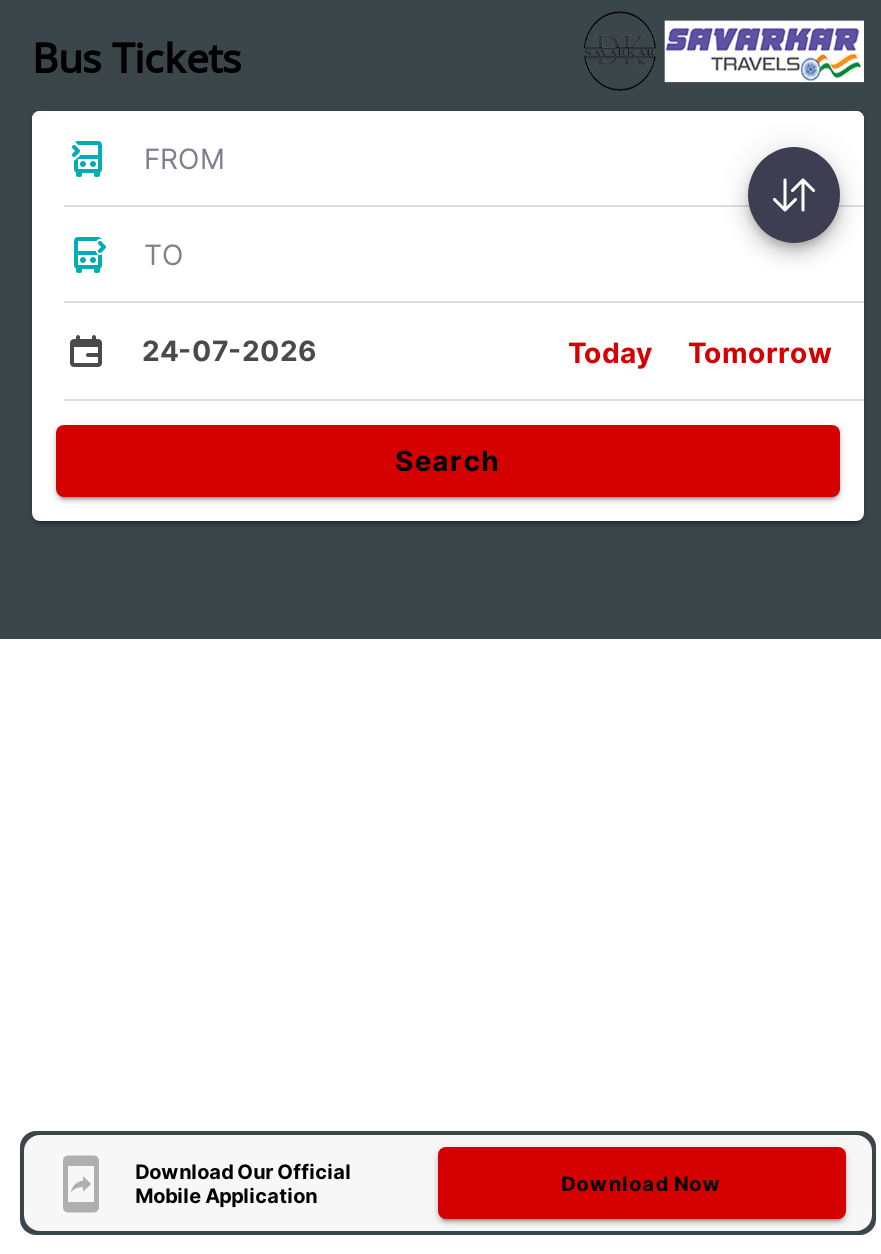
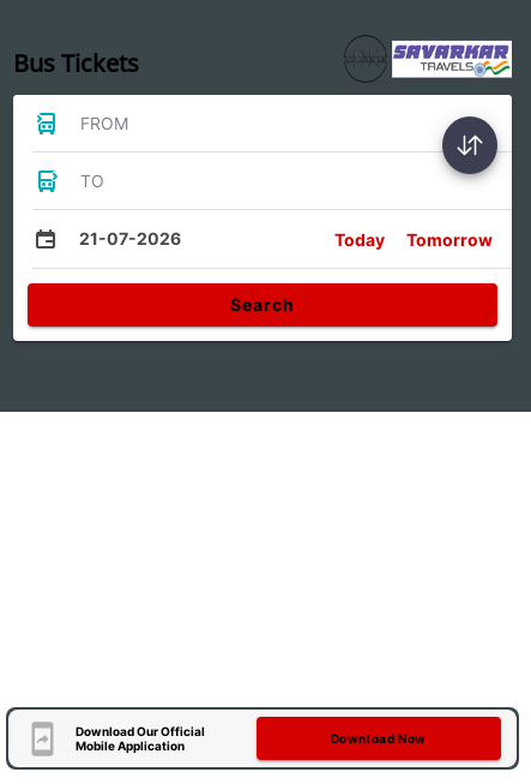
[142,333,316,367] 24-07-2026 -> [79,228,181,249] 21-07-2026

